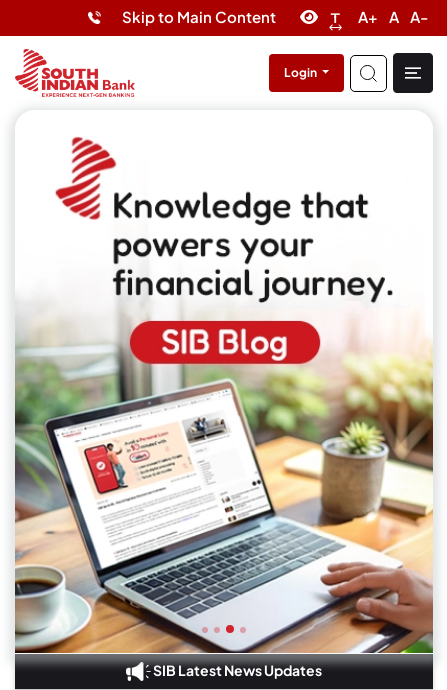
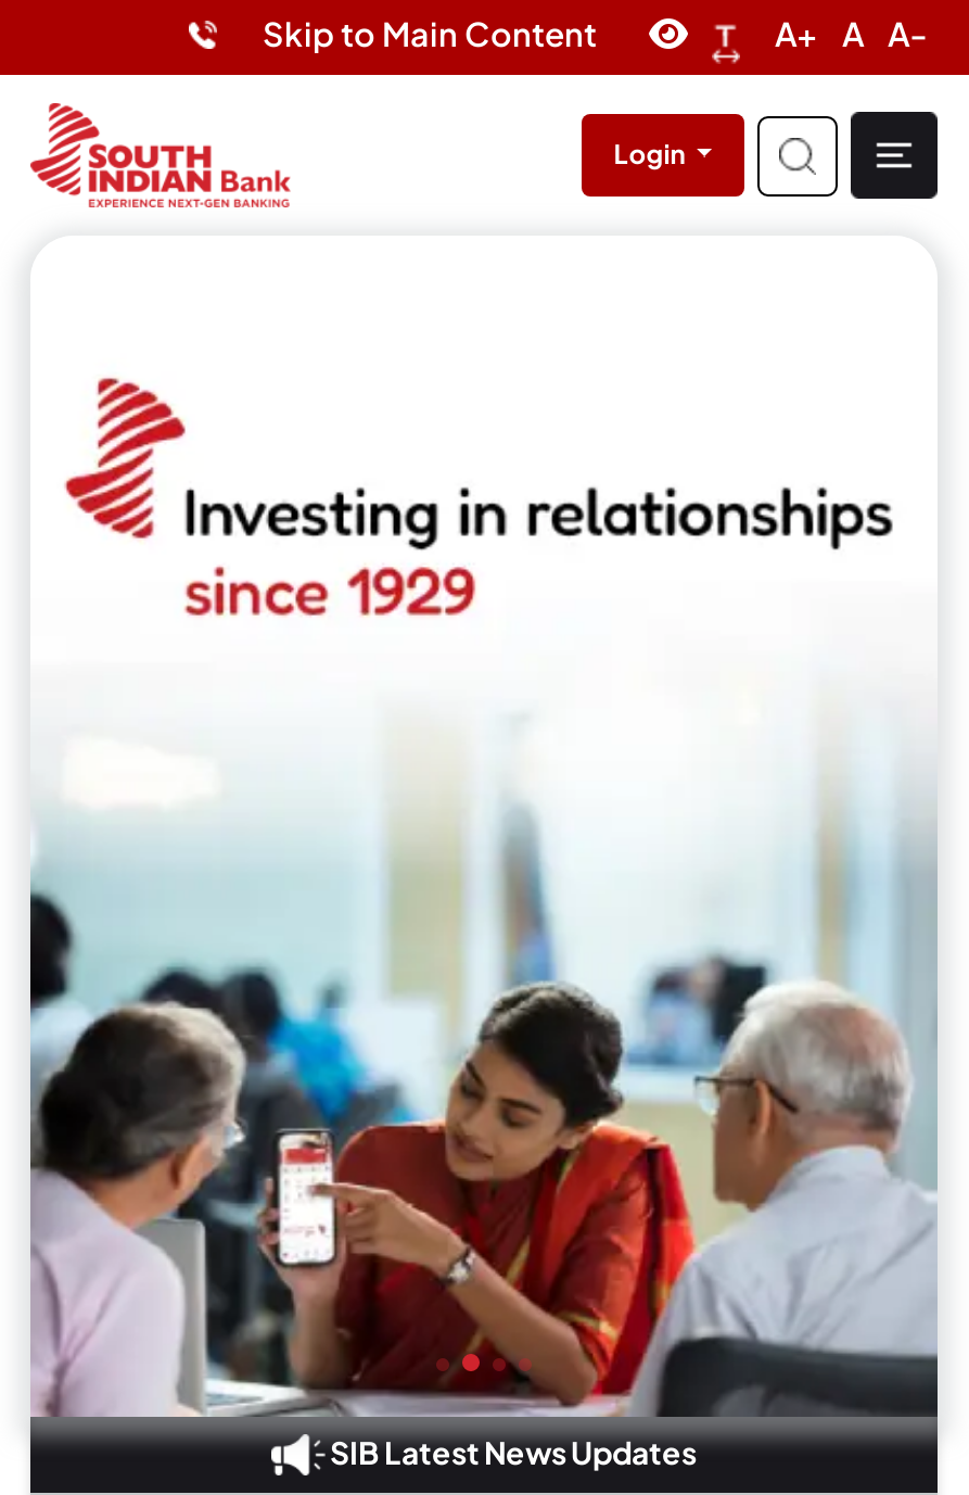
[14,136,434,655] [image] -> [28,294,938,1419] [image]

